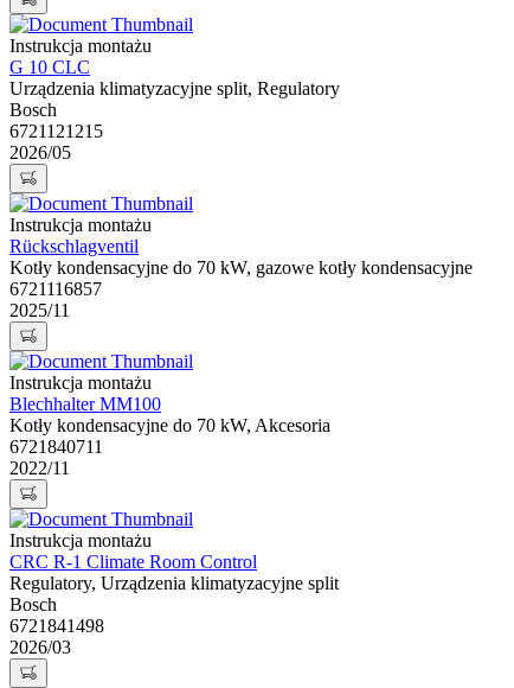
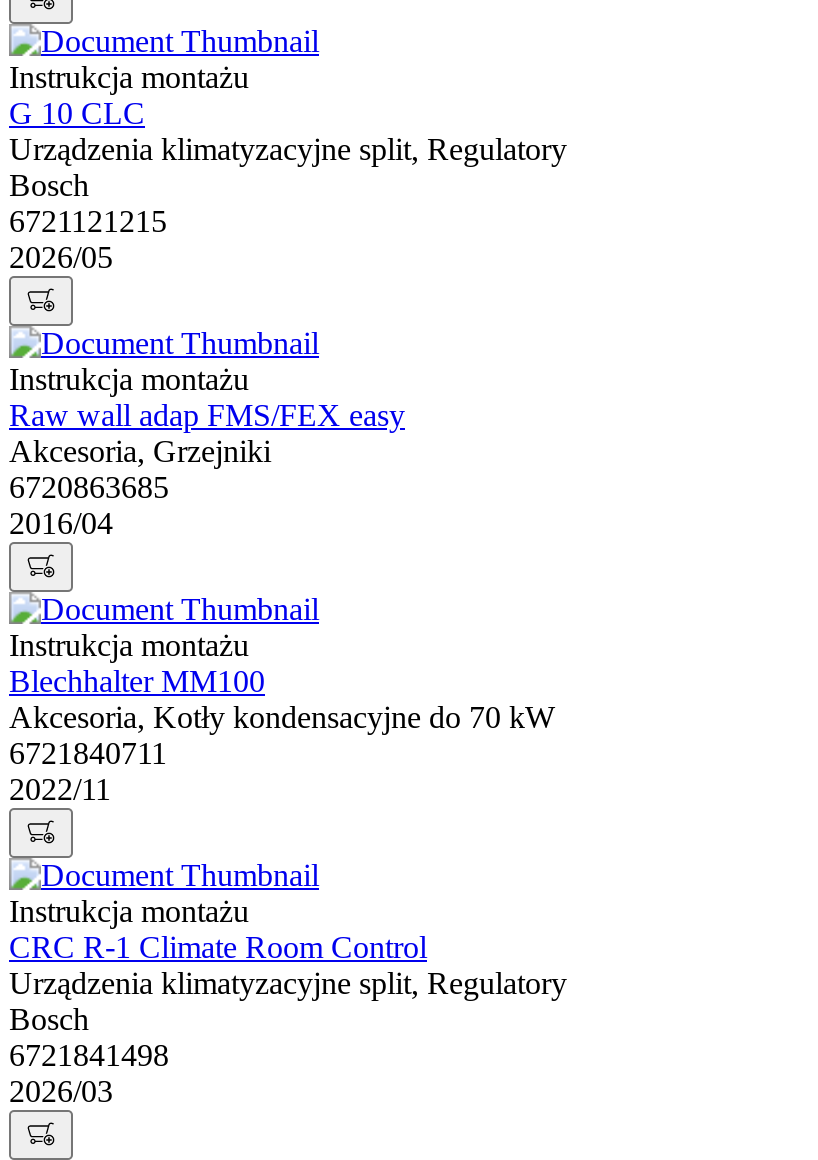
[9,236,473,320] Rückschlagventil | Kotły kondensacyjne do 70 kW, gazowe kotły kondensacyjne | 6721116857 | 2025/11 -> [9,398,405,540] Raw wall adap FMS/FEX easy | Akcesoria, Grzejniki | 6720863685 | 2016/04
[9,415,330,435] Kotły kondensacyjne do 70 kW, Akcesoria -> [9,700,555,734] Akcesoria, Kotły kondensacyjne do 70 kW
[9,573,339,593] Regulatory, Urządzenia klimatyzacyjne split -> [9,966,567,1000] Urządzenia klimatyzacyjne split, Regulatory

